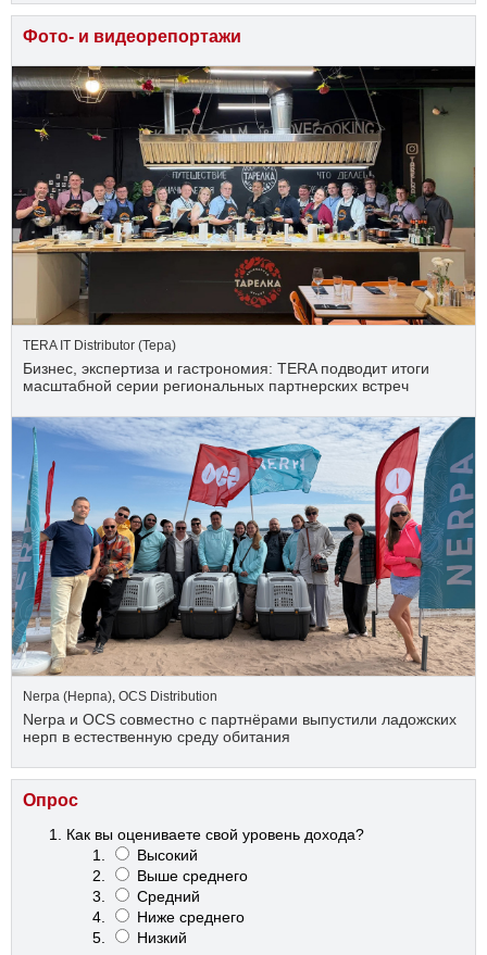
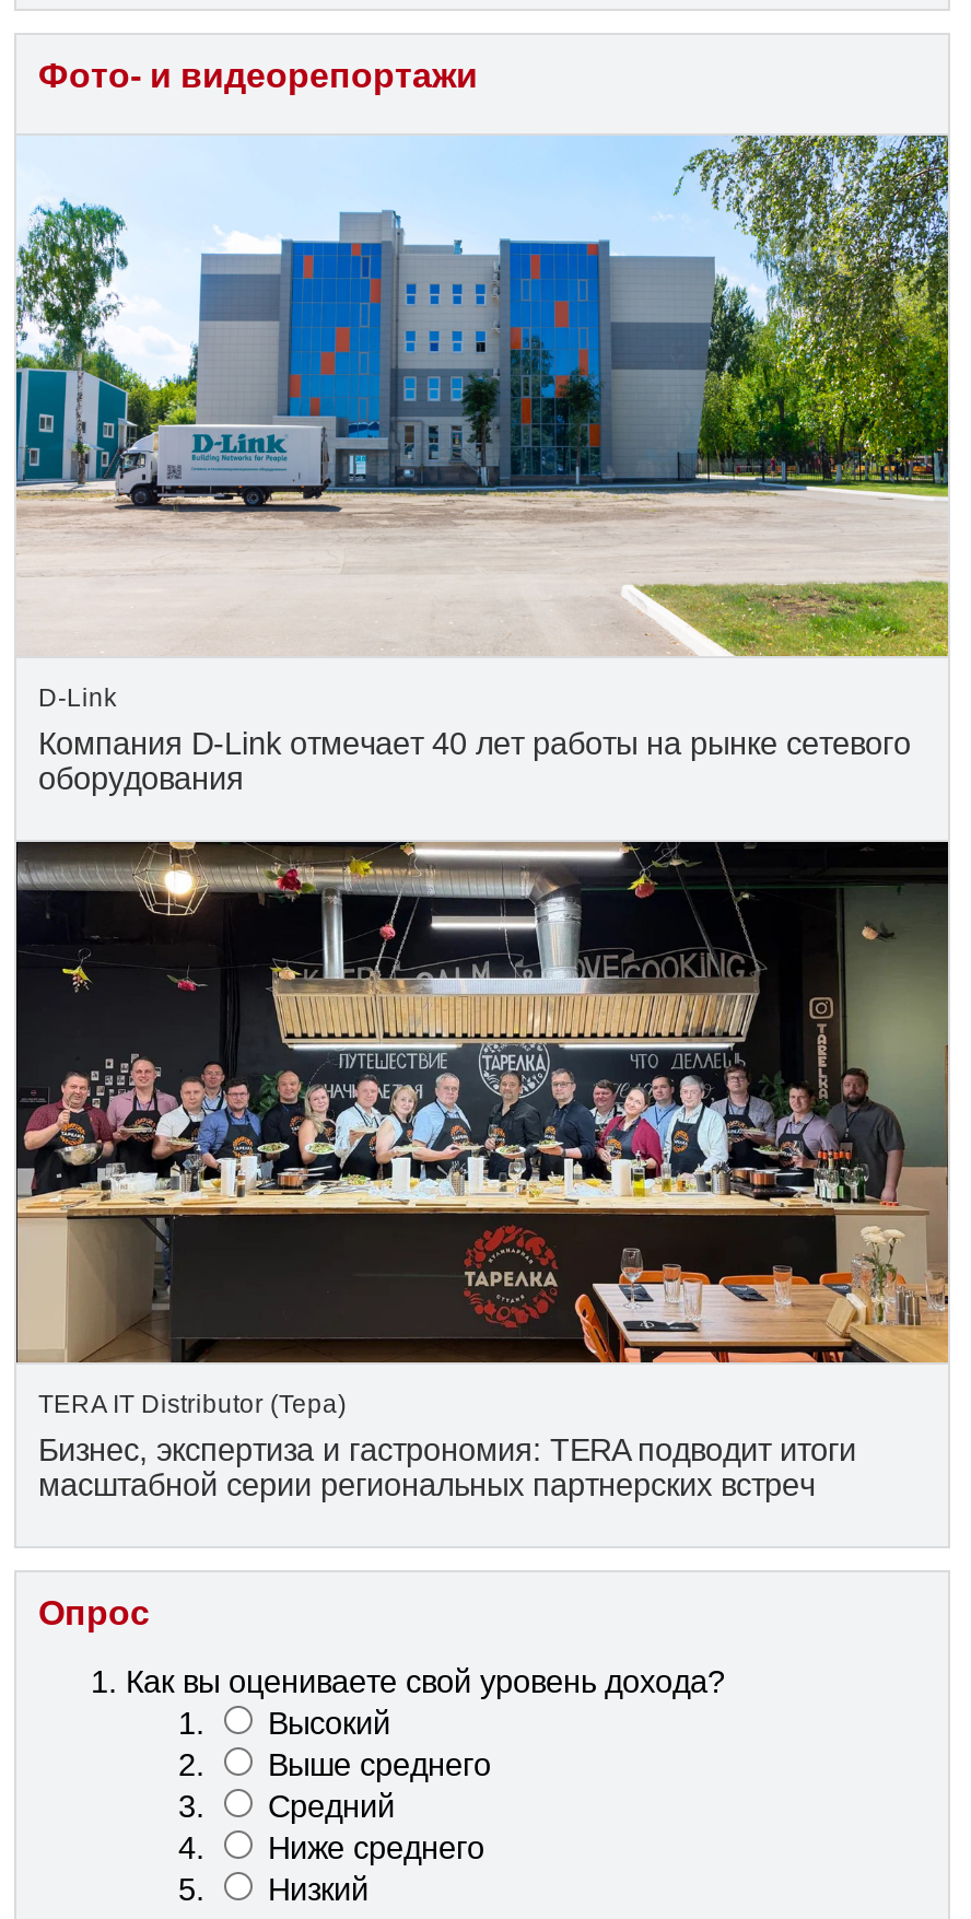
none -> [14,133,950,796] [image] | D-Link | Компания D-Link отмечает 40 лет работы на рынке сетевого | оборудования
moved [10,65,477,394] -> [12,840,952,1502]: [image] | TERA IT Distributor (Тера) | Бизнес, экспертиза и гастрономия: TERA подводит итоги | масштабной серии региональных партнерских встреч
[11,416,476,745] [image] | Nerpa (Нерпа), OCS Distribution | Nerpa и OCS совместно с партнёрами выпустили ладожских | нерп в естественную среду обитания -> none

